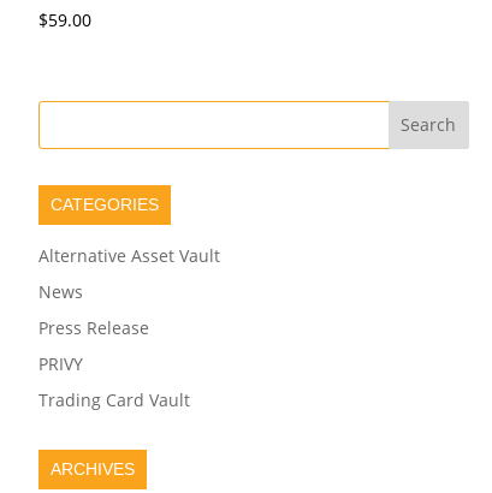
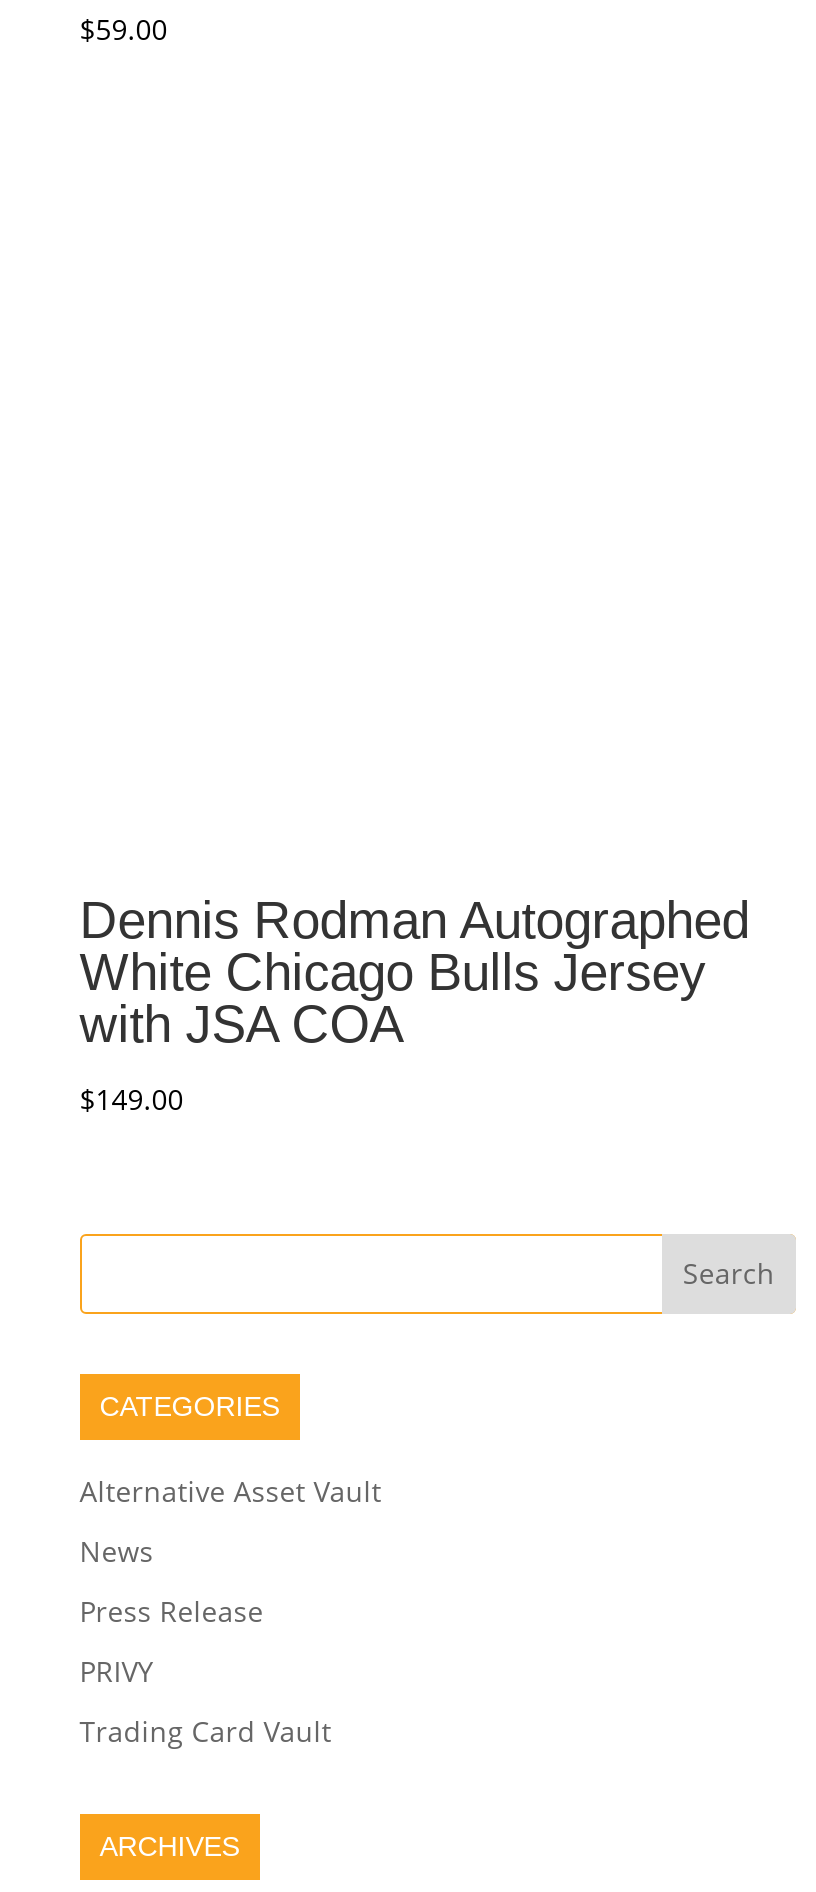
none -> [80,891,750,1119] Dennis Rodman Autographed | White Chicago Bulls Jersey | with JSA COA | $149.00

